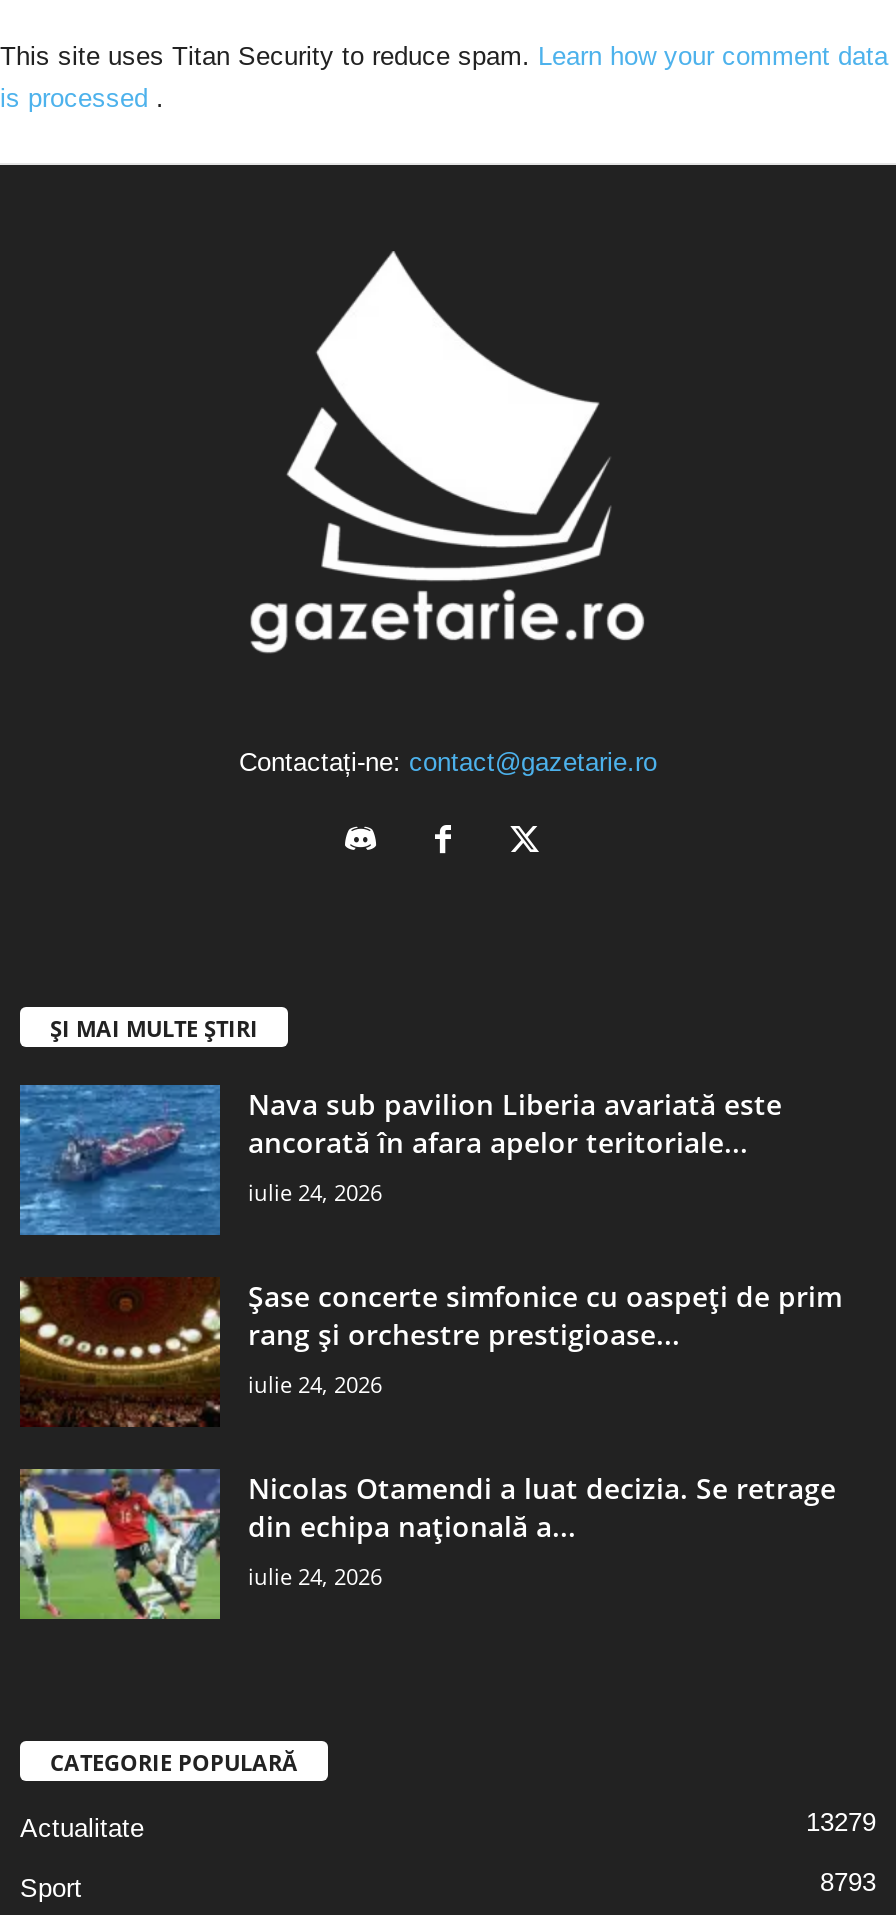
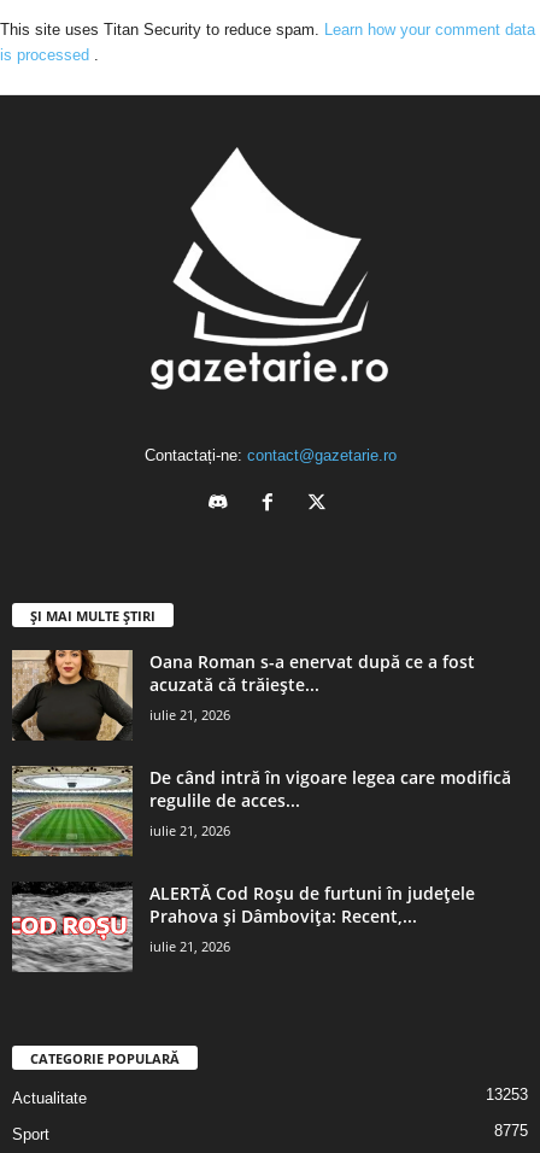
[18,1083,782,1237] [image] | Nava sub pavilion Liberia avariată este | ancorată în afara apelor teritoriale... | iulie 24, 2026 -> [11,649,475,742] [image] | Oana Roman s-a enervat după ce a fost | acuzată că trăiește... | iulie 21, 2026
[20,1276,842,1427] [image] | Şase concerte simfonice cu oaspeți de prim | rang şi orchestre prestigioase... | iulie 24, 2026 -> [11,765,511,858] [image] | De când intră în vigoare legea care modifică | regulile de acces... | iulie 21, 2026
[18,1467,836,1621] [image] | Nicolas Otamendi a luat decizia. Se retrage | din echipa naţională a... | iulie 24, 2026 -> [11,881,475,973] [image] | ALERTĂ Cod Roșu de furtuni în județele | Prahova și Dâmbovița: Recent,... | iulie 21, 2026
[806,1806,876,1836] 13279 -> [486,1085,528,1103] 13253
[820,1866,876,1896] 8793 -> [494,1121,528,1139] 8775

